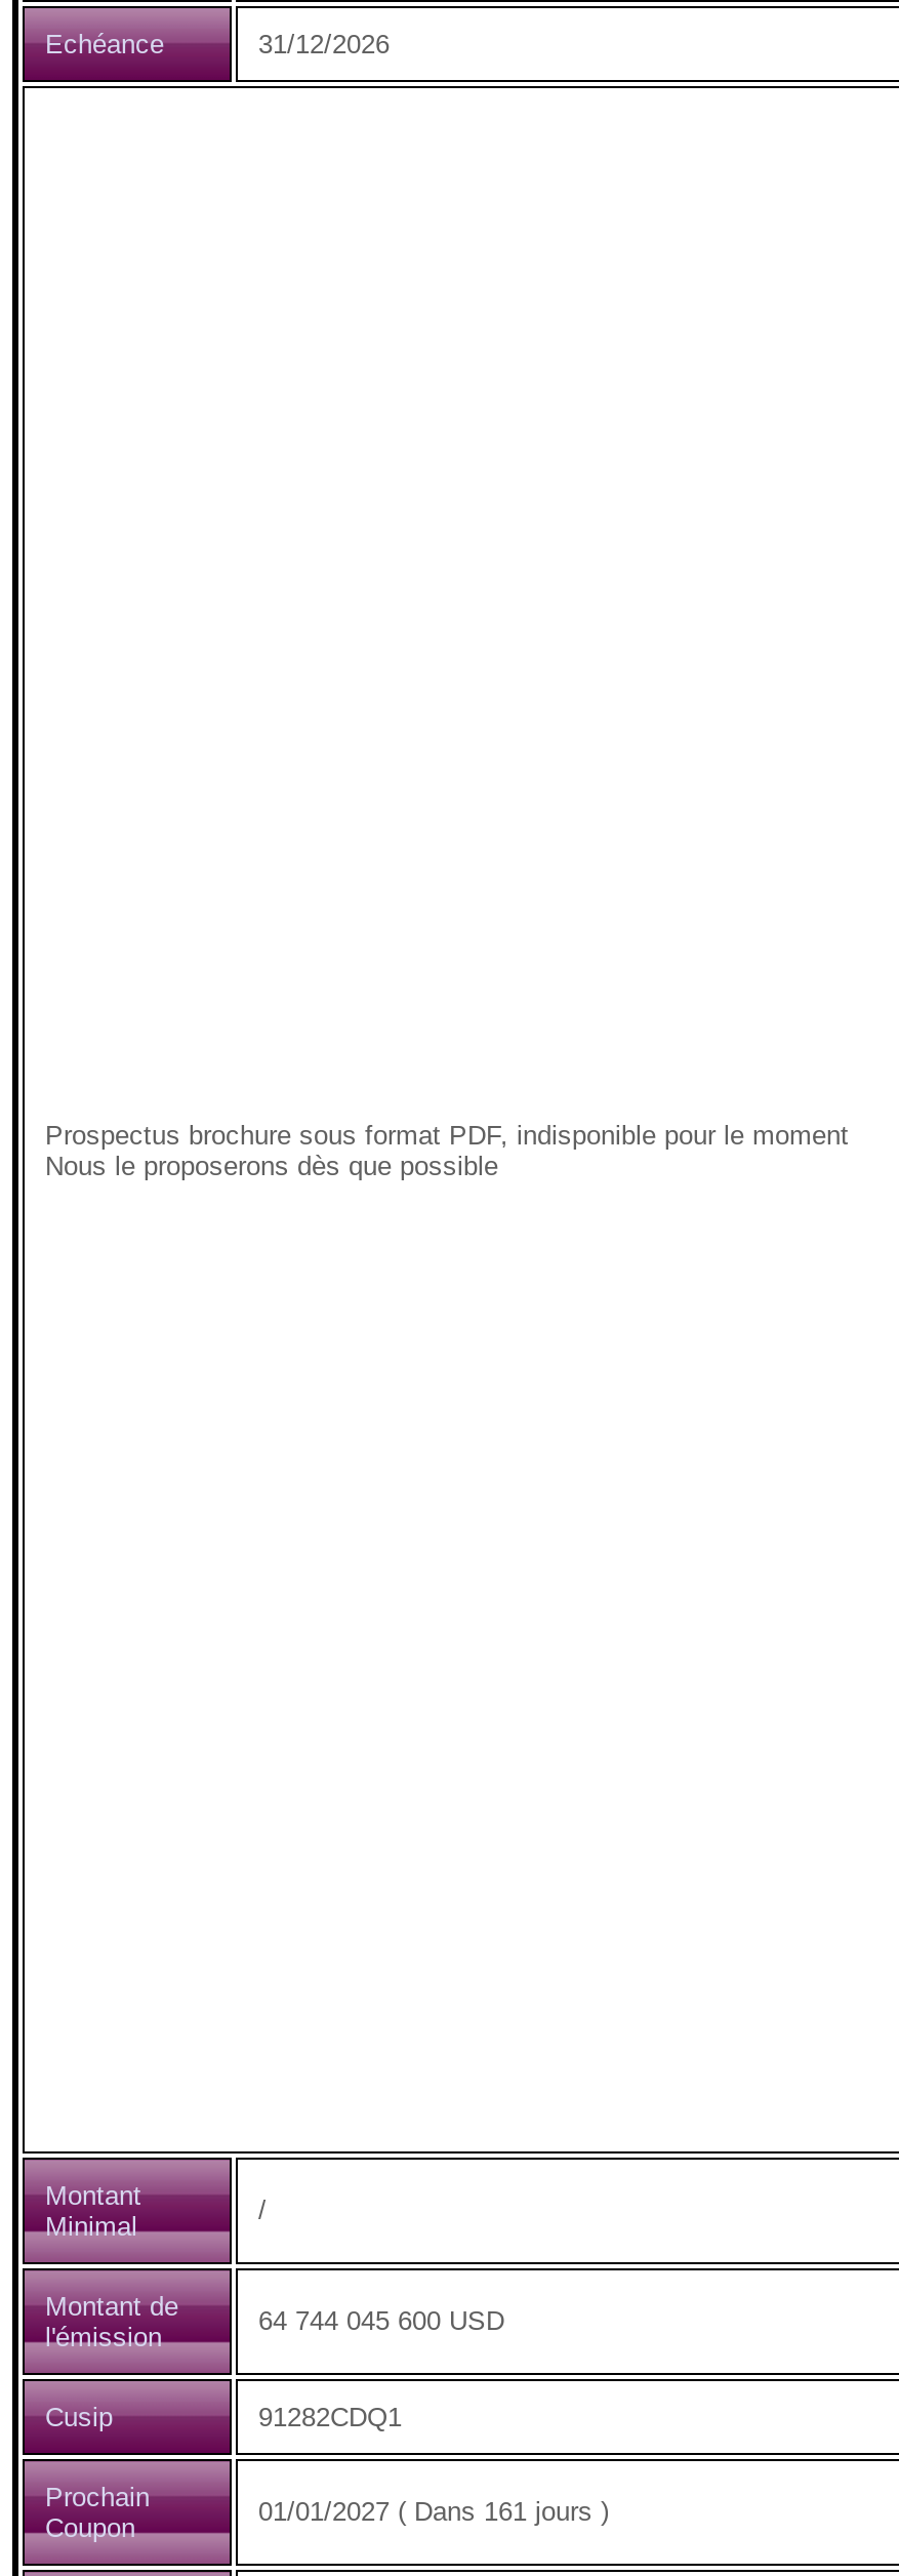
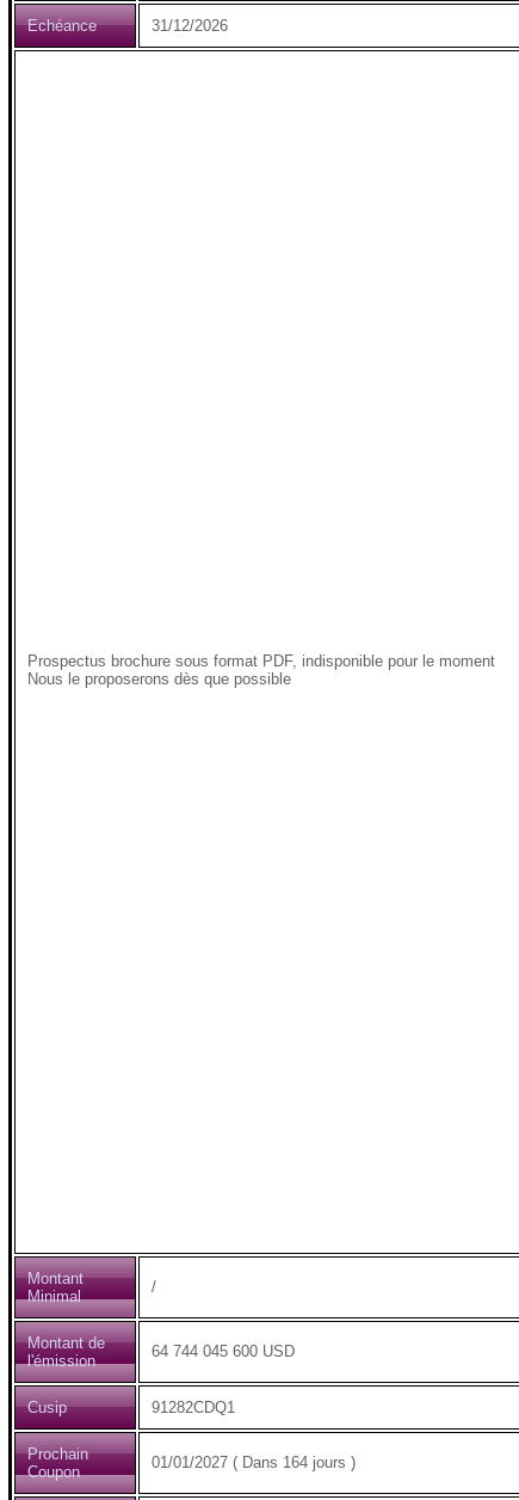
[258,2496,609,2527] 01/01/2027 ( Dans 161 jours ) -> [152,1453,356,1471] 01/01/2027 ( Dans 164 jours )

